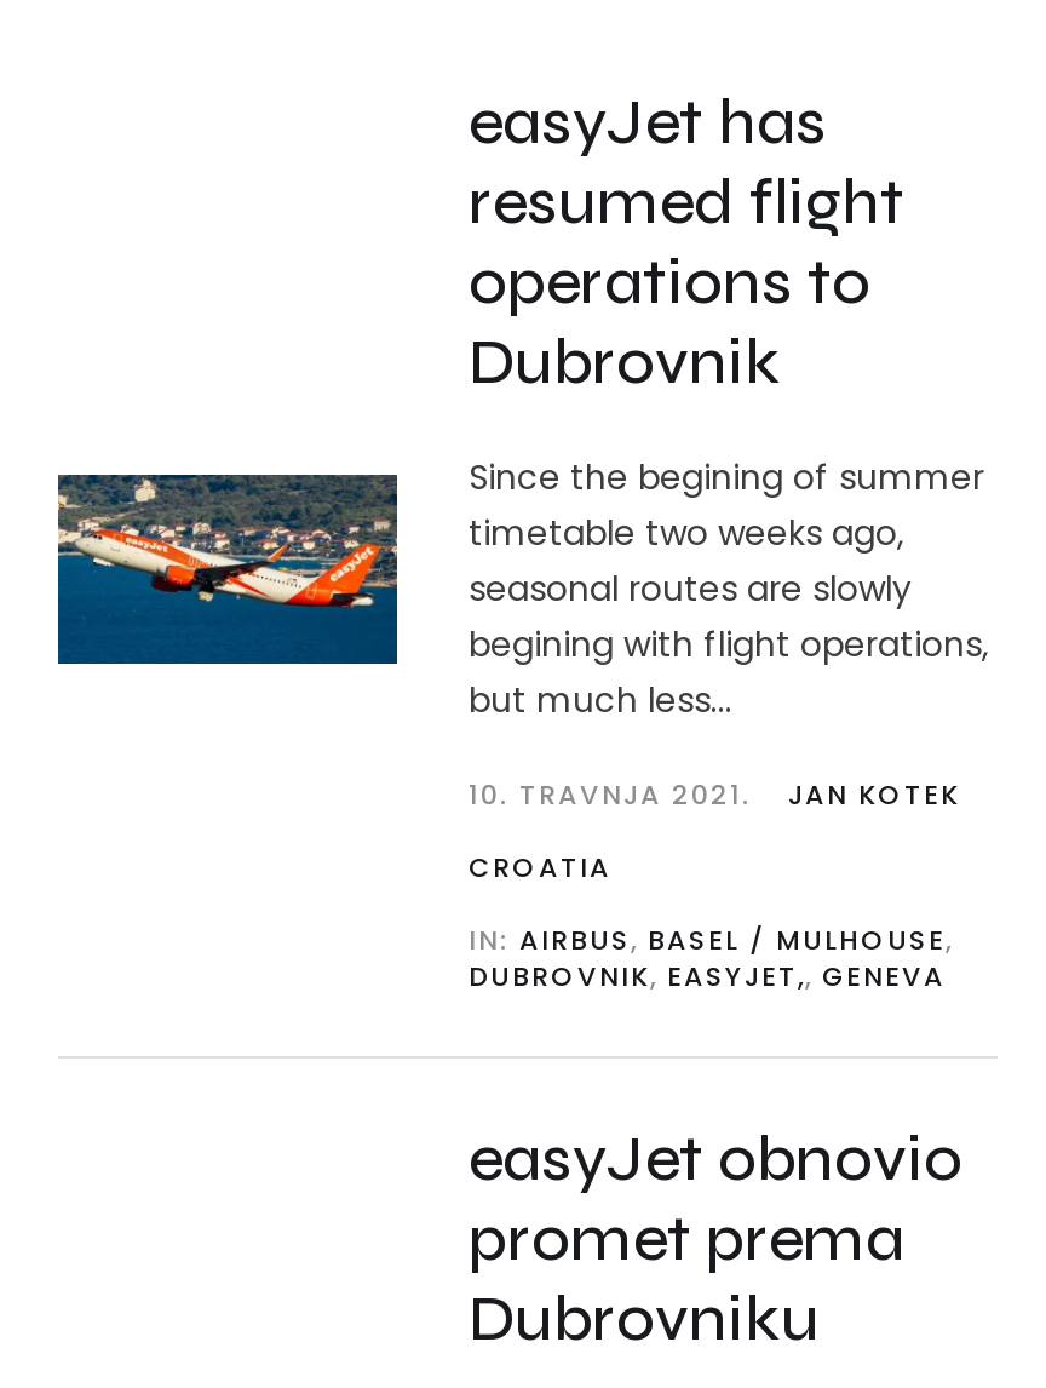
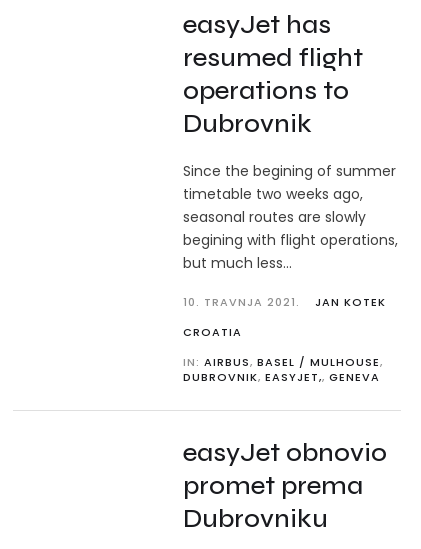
[56,472,400,666] [image] -> none

